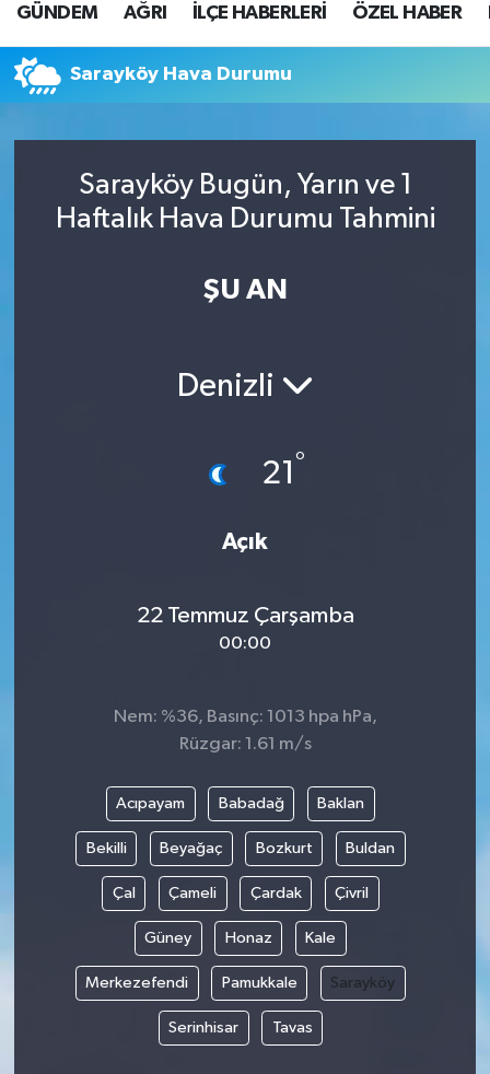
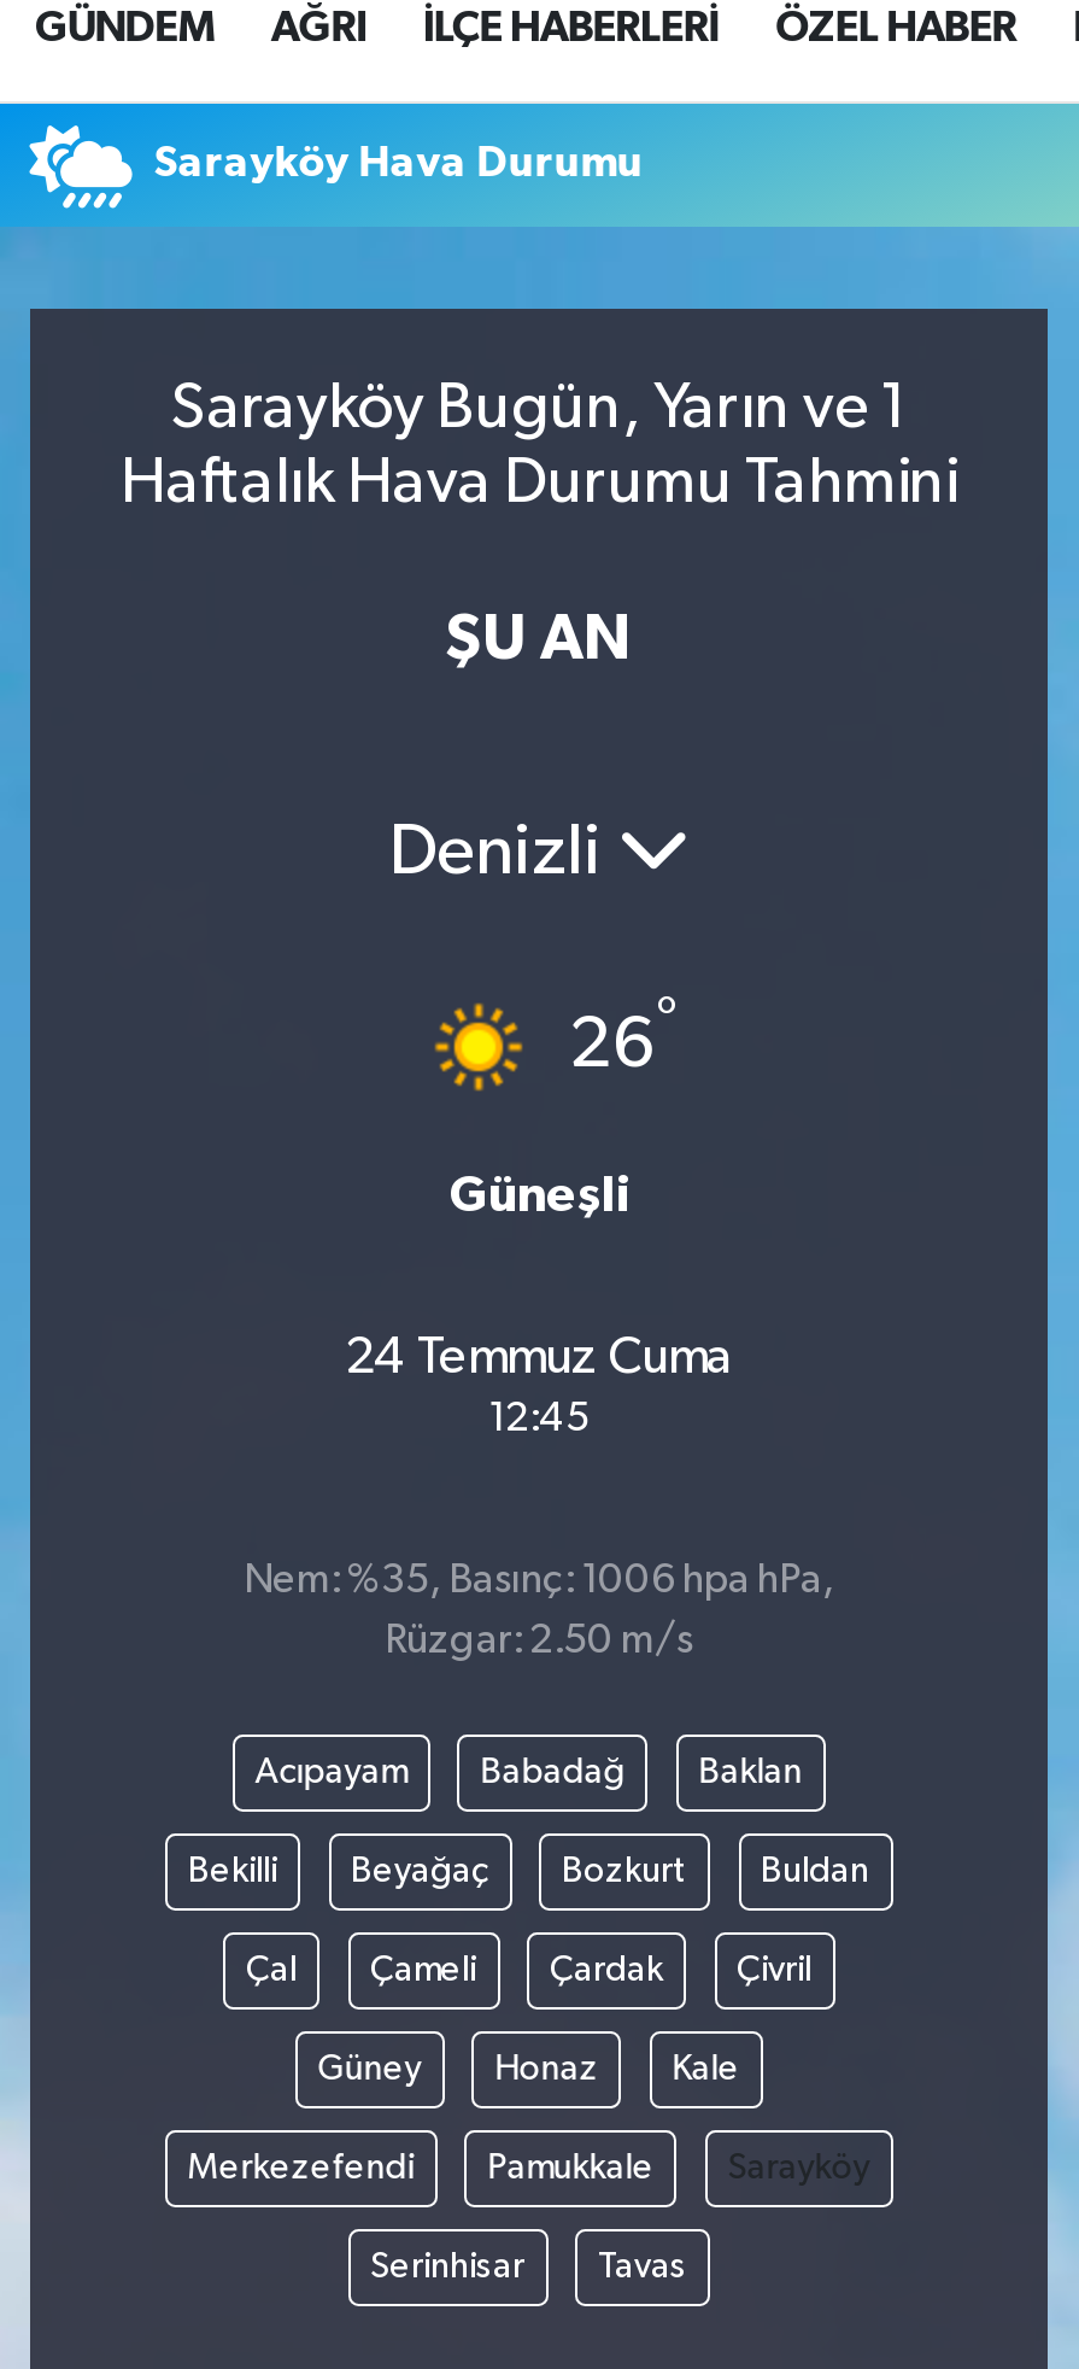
[199,451,305,493] [image] | 21° -> [433,995,678,1093] [image] | 26°
[222,531,268,554] Açık -> [450,1171,628,1222] Güneşli
[136,604,354,653] 22 Temmuz Çarşamba | 00:00 -> [345,1332,733,1440] 24 Temmuz Cuma | 12:45
[113,708,377,727] Nem: %36, Basınç: 1013 hpa hPa, -> [244,1562,834,1603] Nem: %35, Basınç: 1006 hpa hPa,
[179,736,311,754] Rüzgar: 1.61 m/s -> [385,1622,693,1663] Rüzgar: 2.50 m/s

